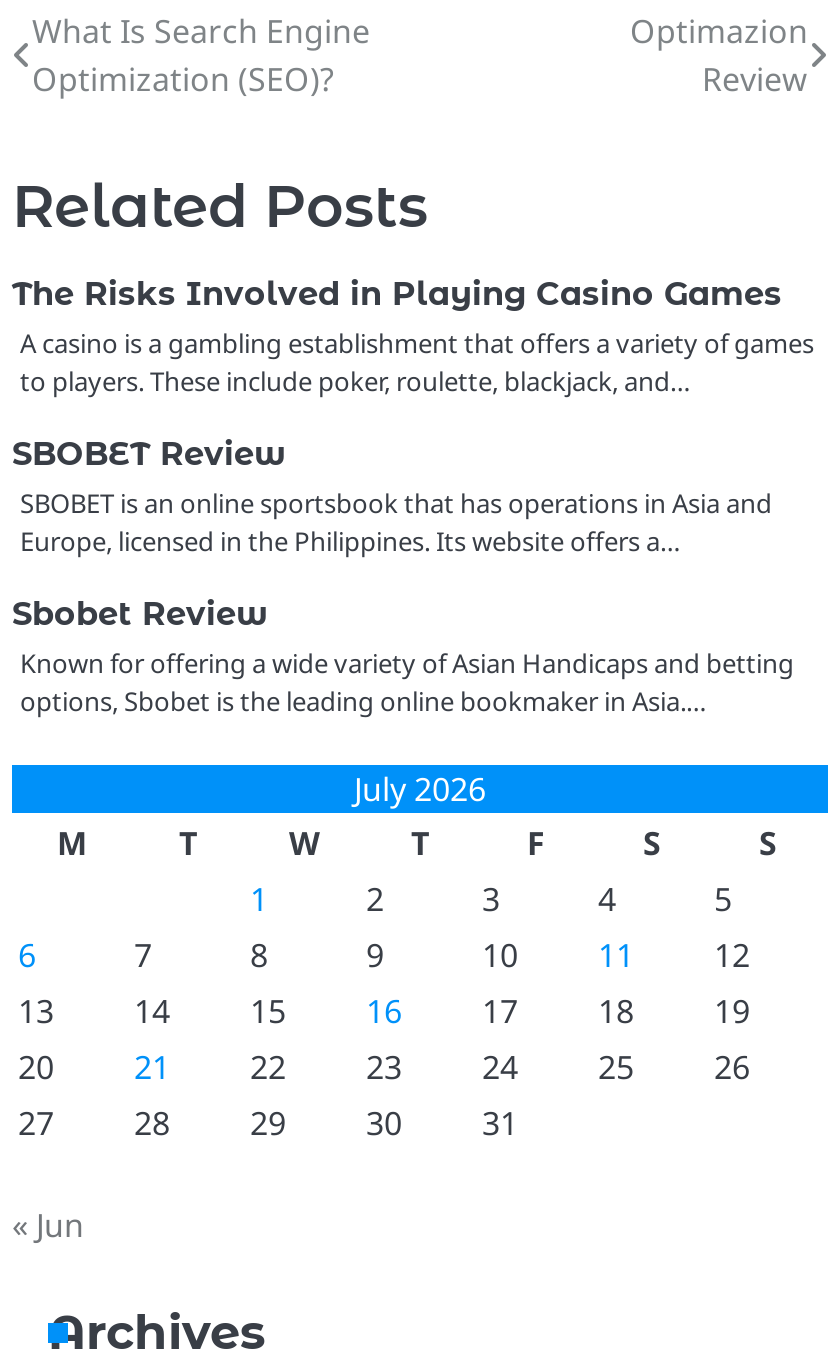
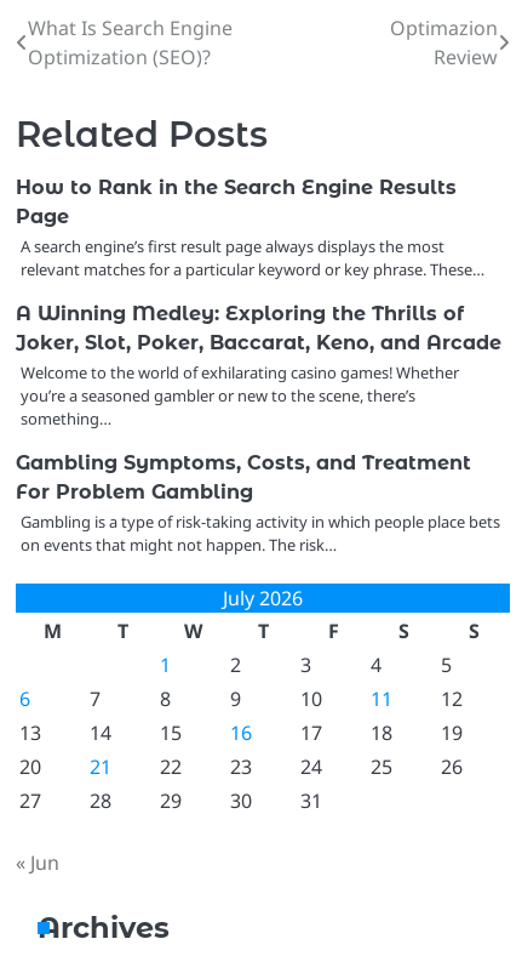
[12,273,814,399] The Risks Involved in Playing Casino Games | A casino is a gambling establishment that offers a variety of games | to players. These include poker, roulette, blackjack, and… -> [16,175,484,280] How to Rank in the Search Engine Results | Page | A search engine’s first result page always displays the most | relevant matches for a particular keyword or key phrase. These…
[12,433,772,559] SBOBET Review | SBOBET is an online sportsbook that has operations in Asia and | Europe, licensed in the Philippines. Its website offers a… -> [16,301,501,430] A Winning Medley: Exploring the Thrills of | Joker, Slot, Poker, Baccarat, Keno, and Arcade | Welcome to the world of exhilarating casino games! Whether | you’re a seasoned gambler or new to the scene, there’s | something…
[12,593,794,719] Sbobet Review | Known for offering a wide variety of Asian Handicaps and betting | options, Sbobet is the leading online bookmaker in Asia.… -> [16,450,500,556] Gambling Symptoms, Costs, and Treatment | For Problem Gambling | Gambling is a type of risk-taking activity in which people place bets | on events that might not happen. The risk…

